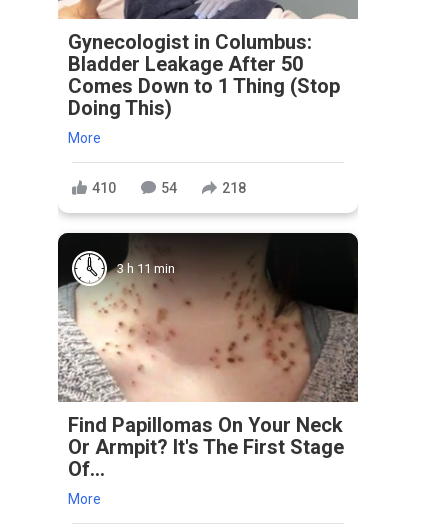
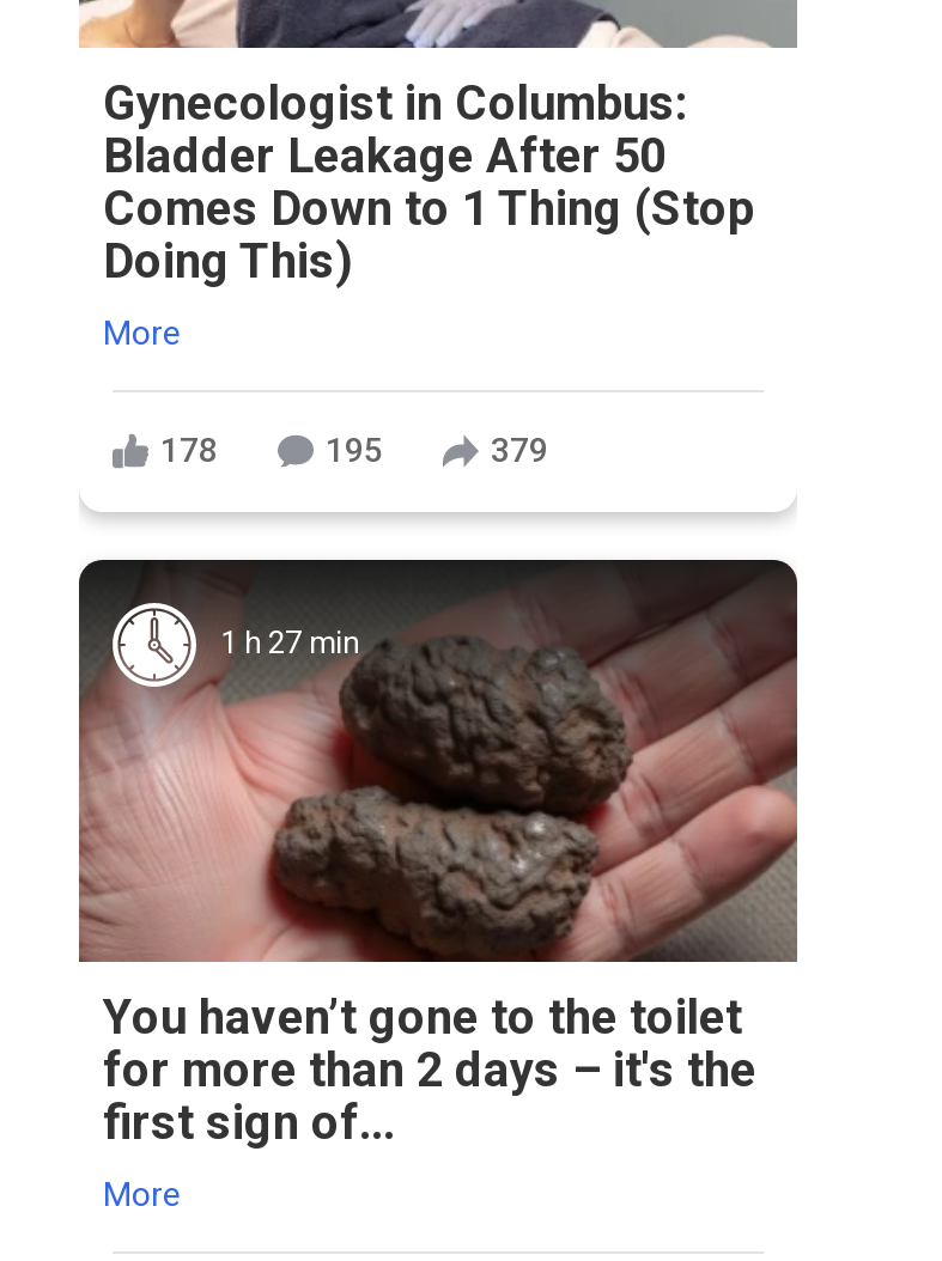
[92,180,246,196] 410 | 54 | 218 -> [160,430,548,469] 178 | 195 | 379
[58,238,359,402] [image] | 3 h 11 min -> [79,567,800,964] [image] | 1 h 27 min
[68,413,344,481] Find Papillomas On Your Neck | Or Armpit? It's The First Stage | Of... -> [103,988,756,1151] You haven’t gone to the toilet | for more than 2 days – it's the | first sign of...

